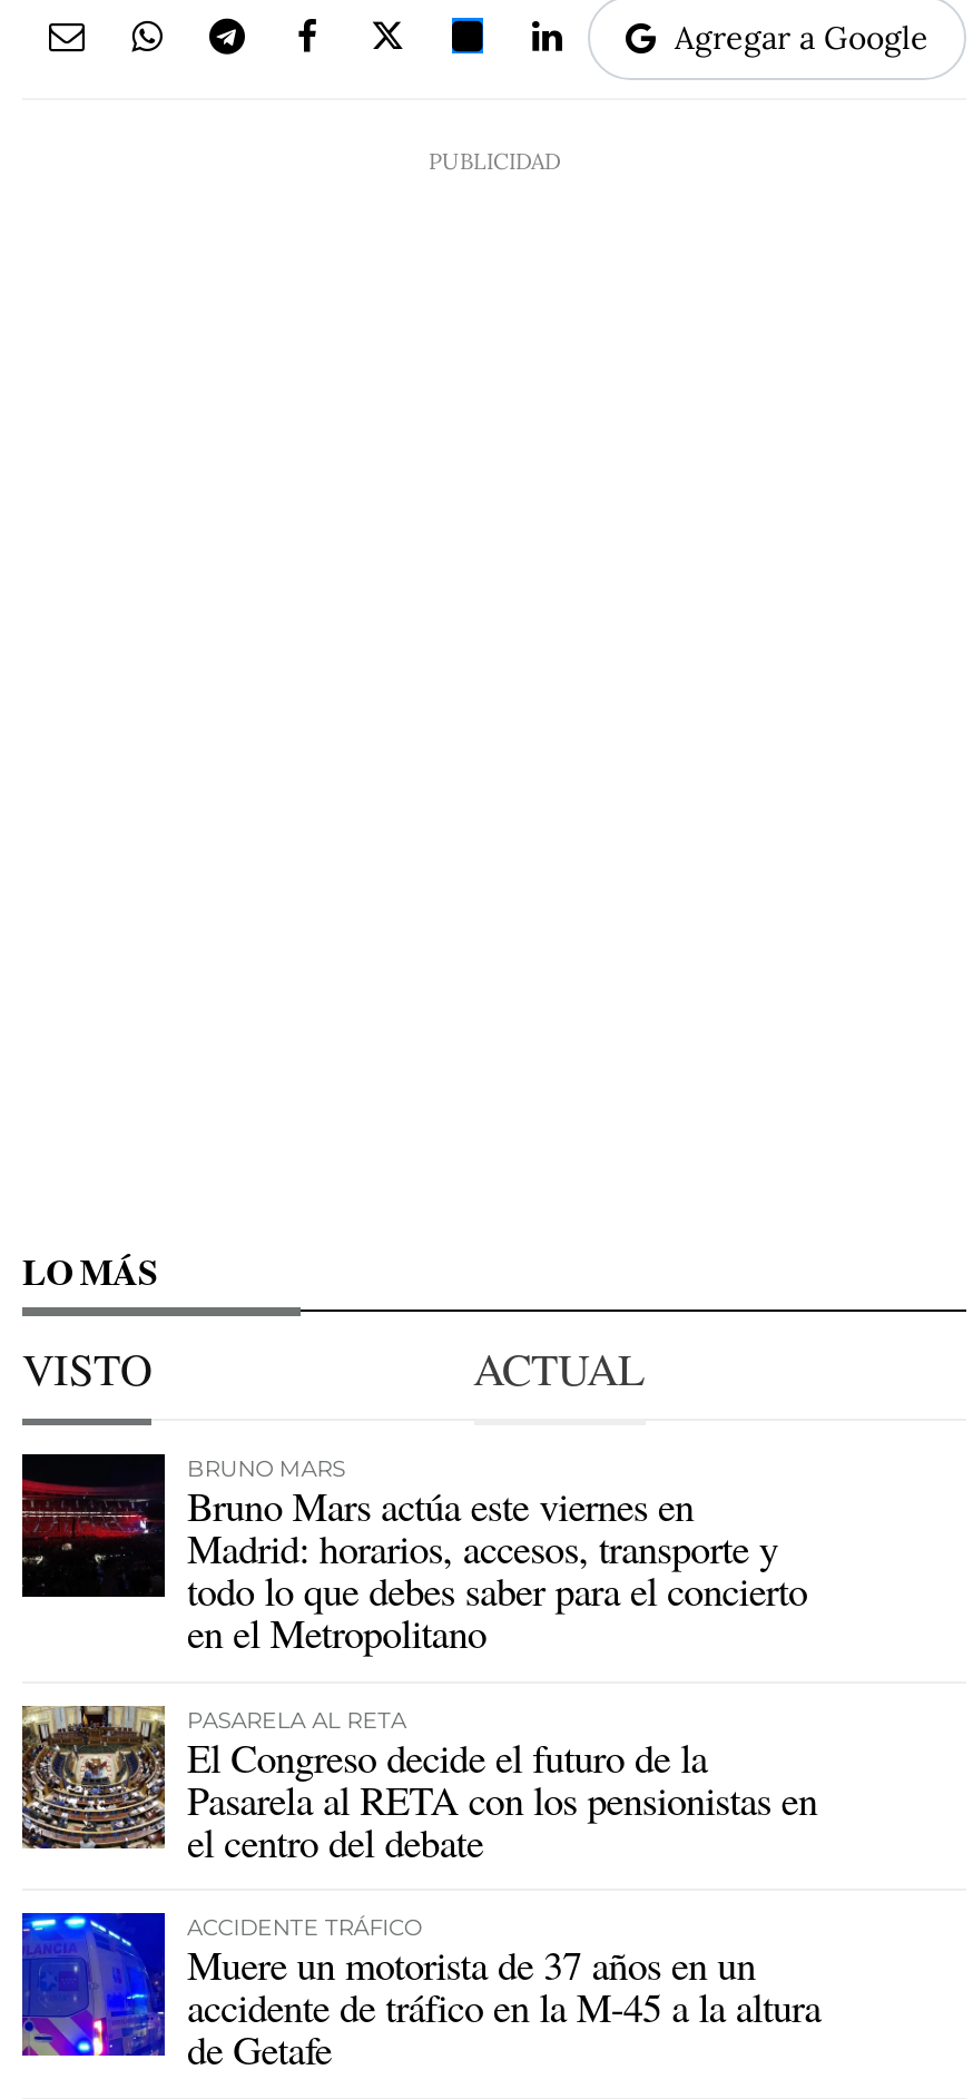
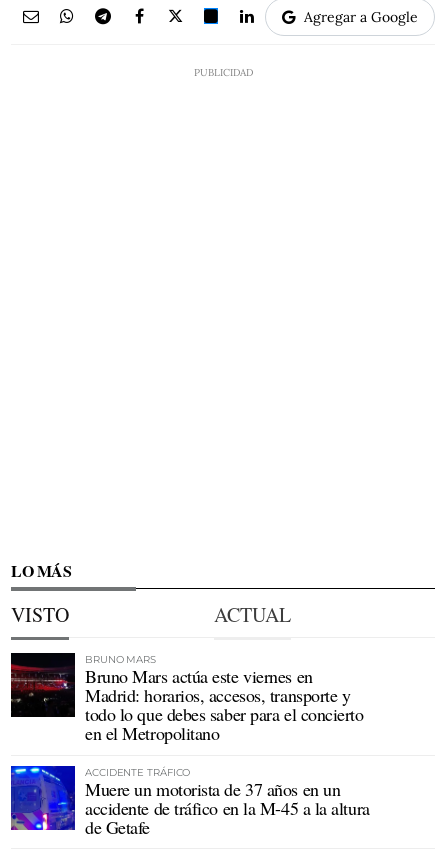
[20,1701,817,1868] [image] | PASARELA AL RETA | El Congreso decide el futuro de la | Pasarela al RETA con los pensionistas en | el centro del debate -> none

